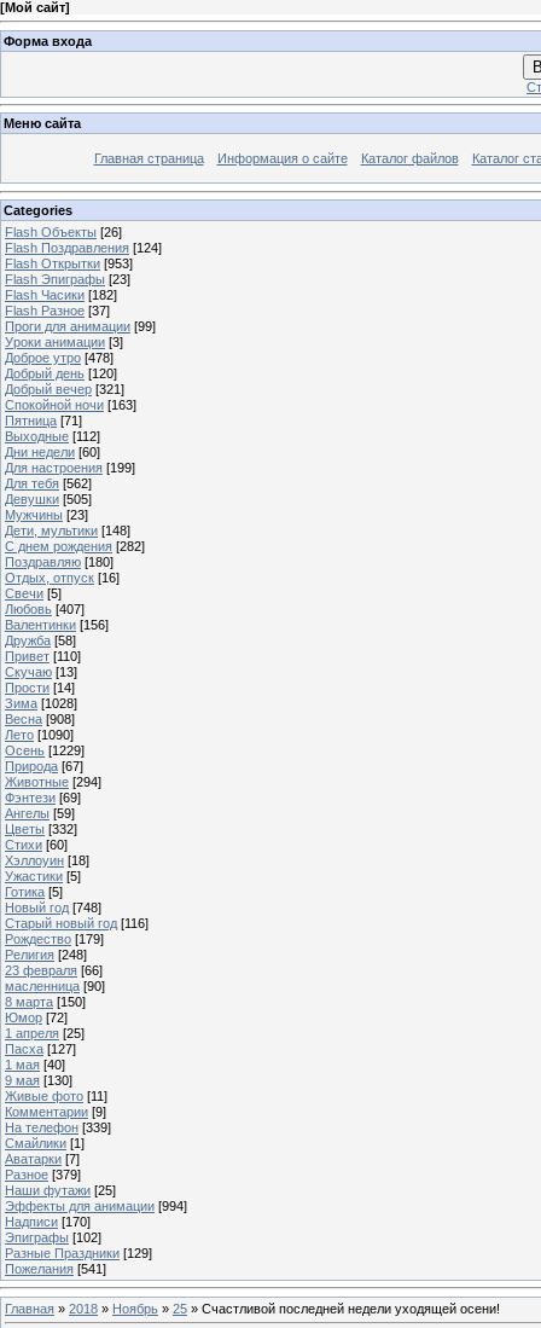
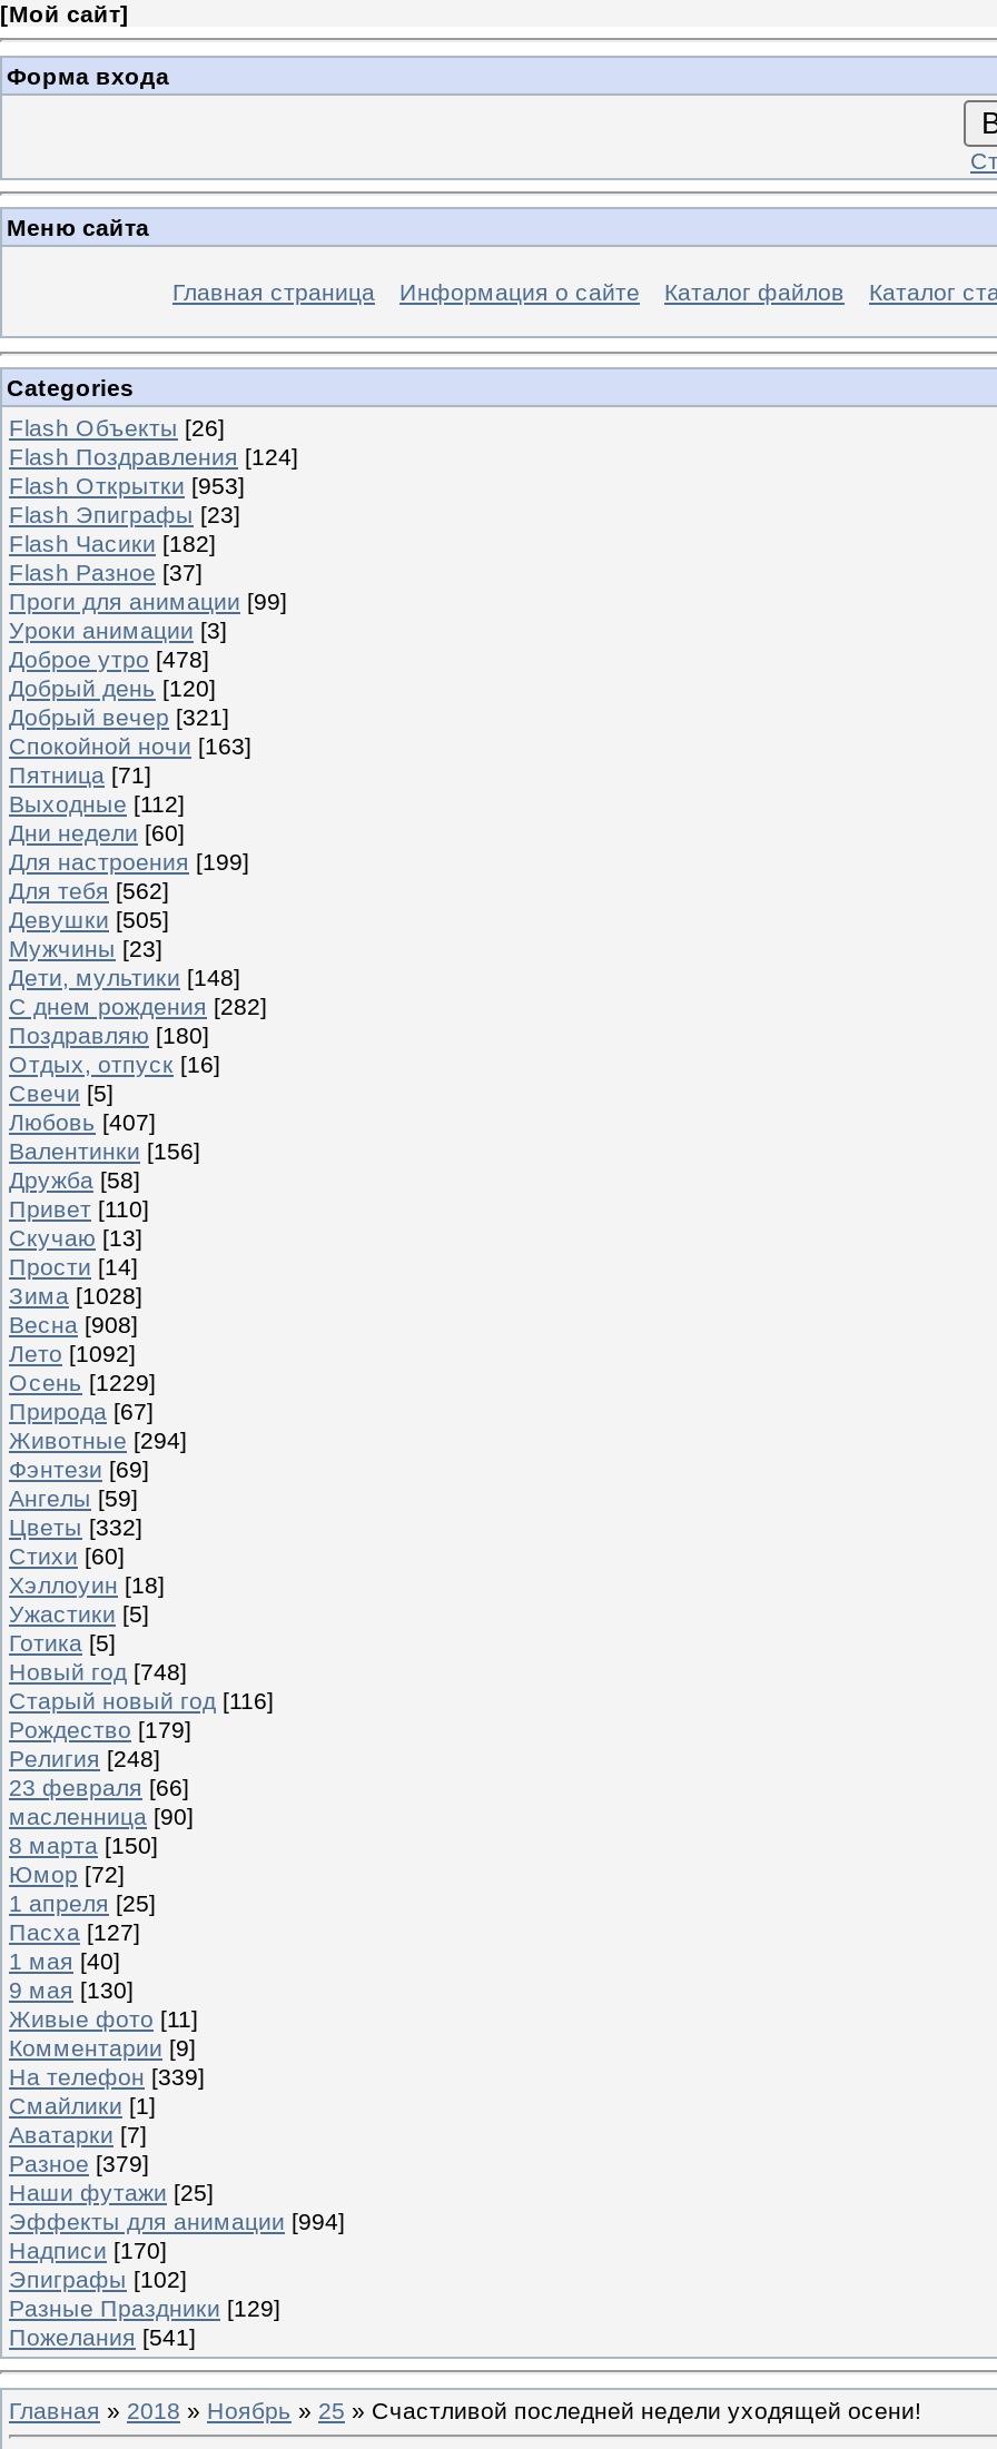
[5,727,74,742] Лето [1090] -> [9,1340,136,1366] Лето [1092]

